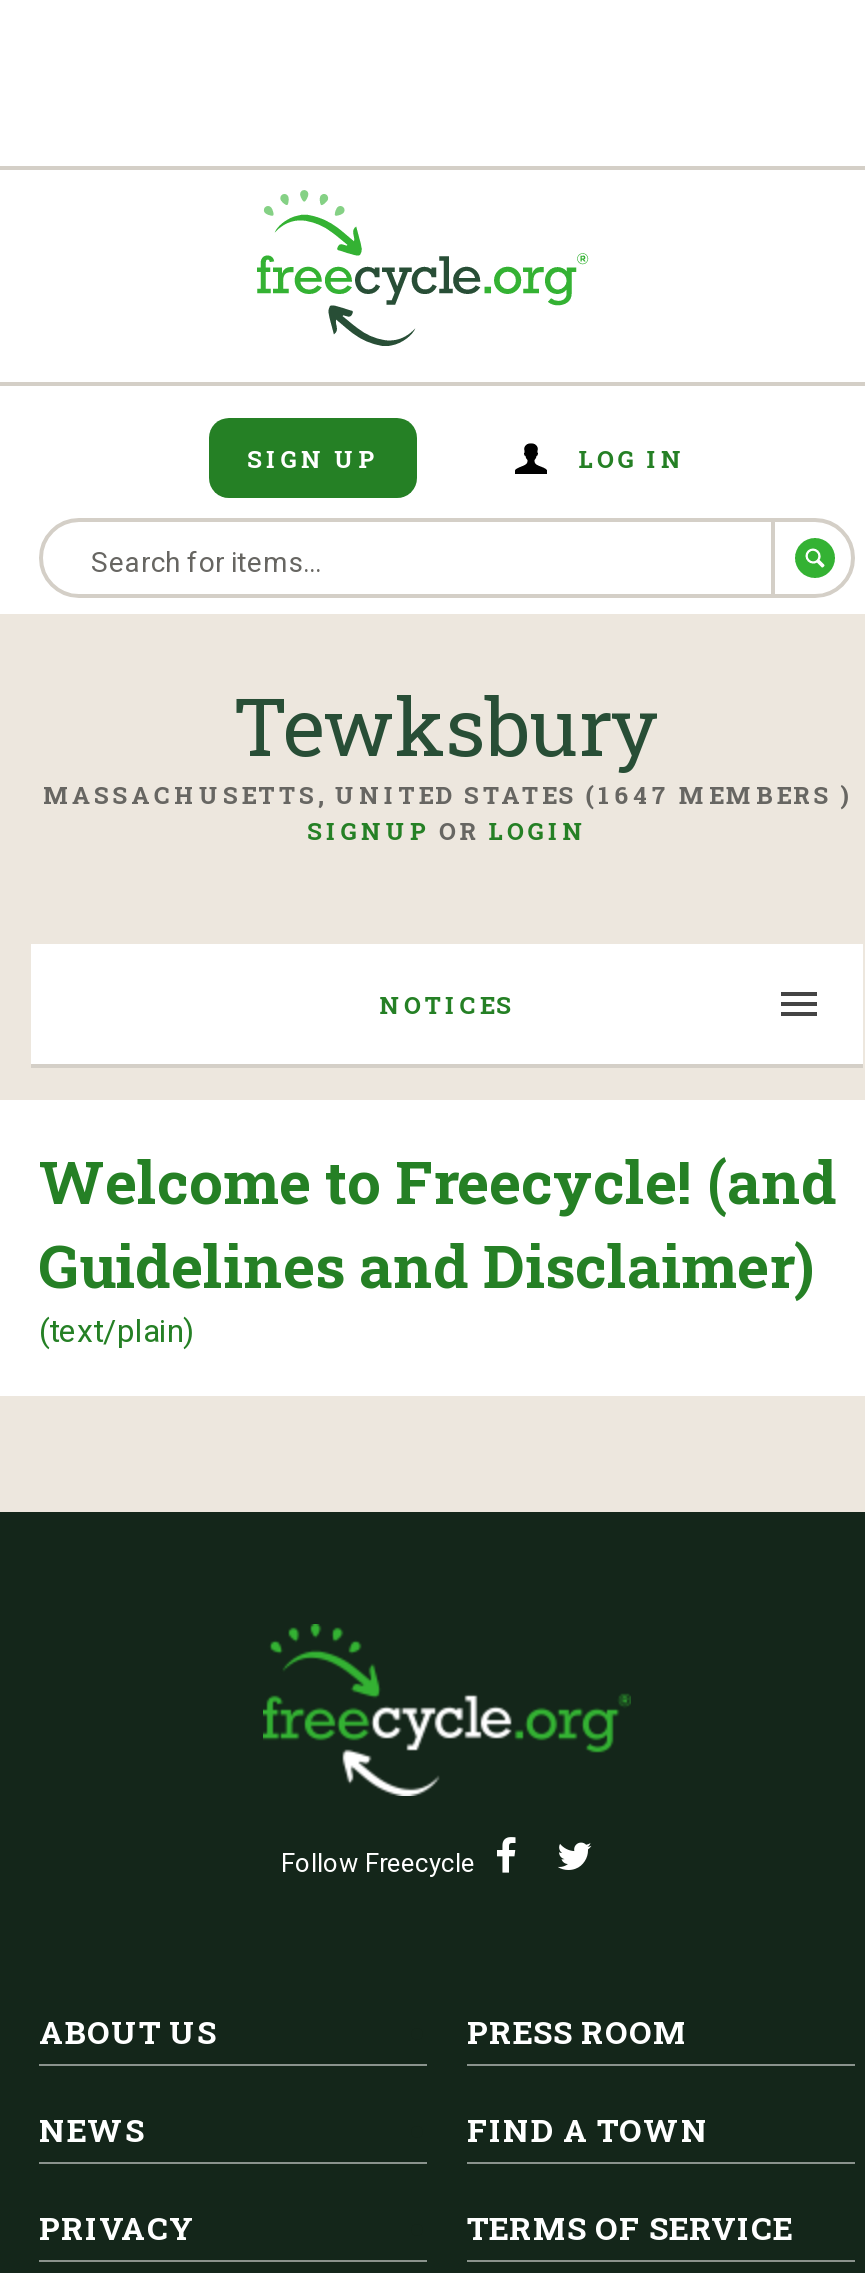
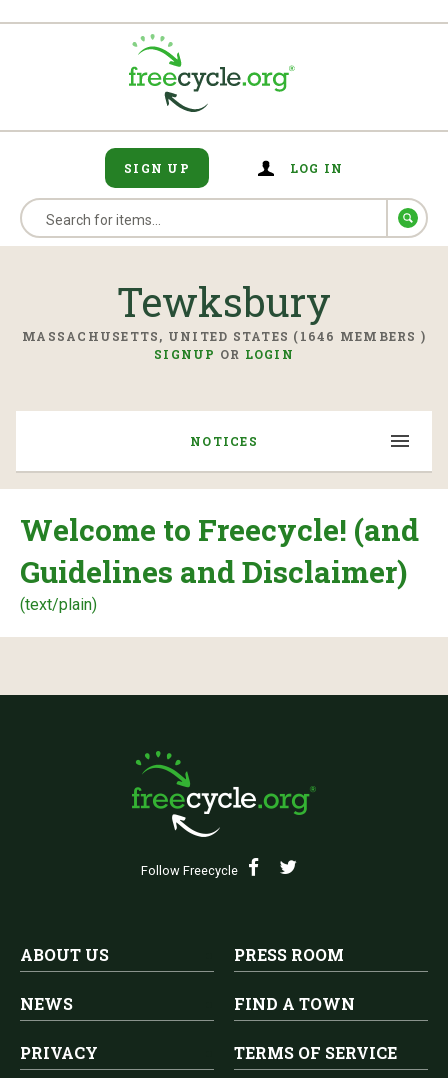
[43,778,851,810] MASSACHUSETTS, UNITED STATES (1647 MEMBERS ) -> [22,328,426,344] MASSACHUSETTS, UNITED STATES (1646 MEMBERS )

